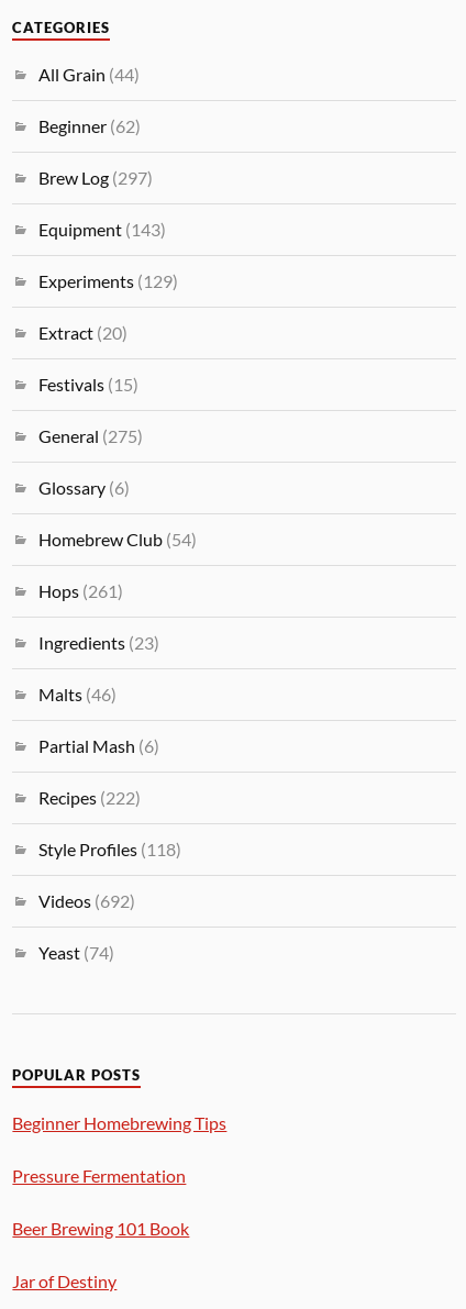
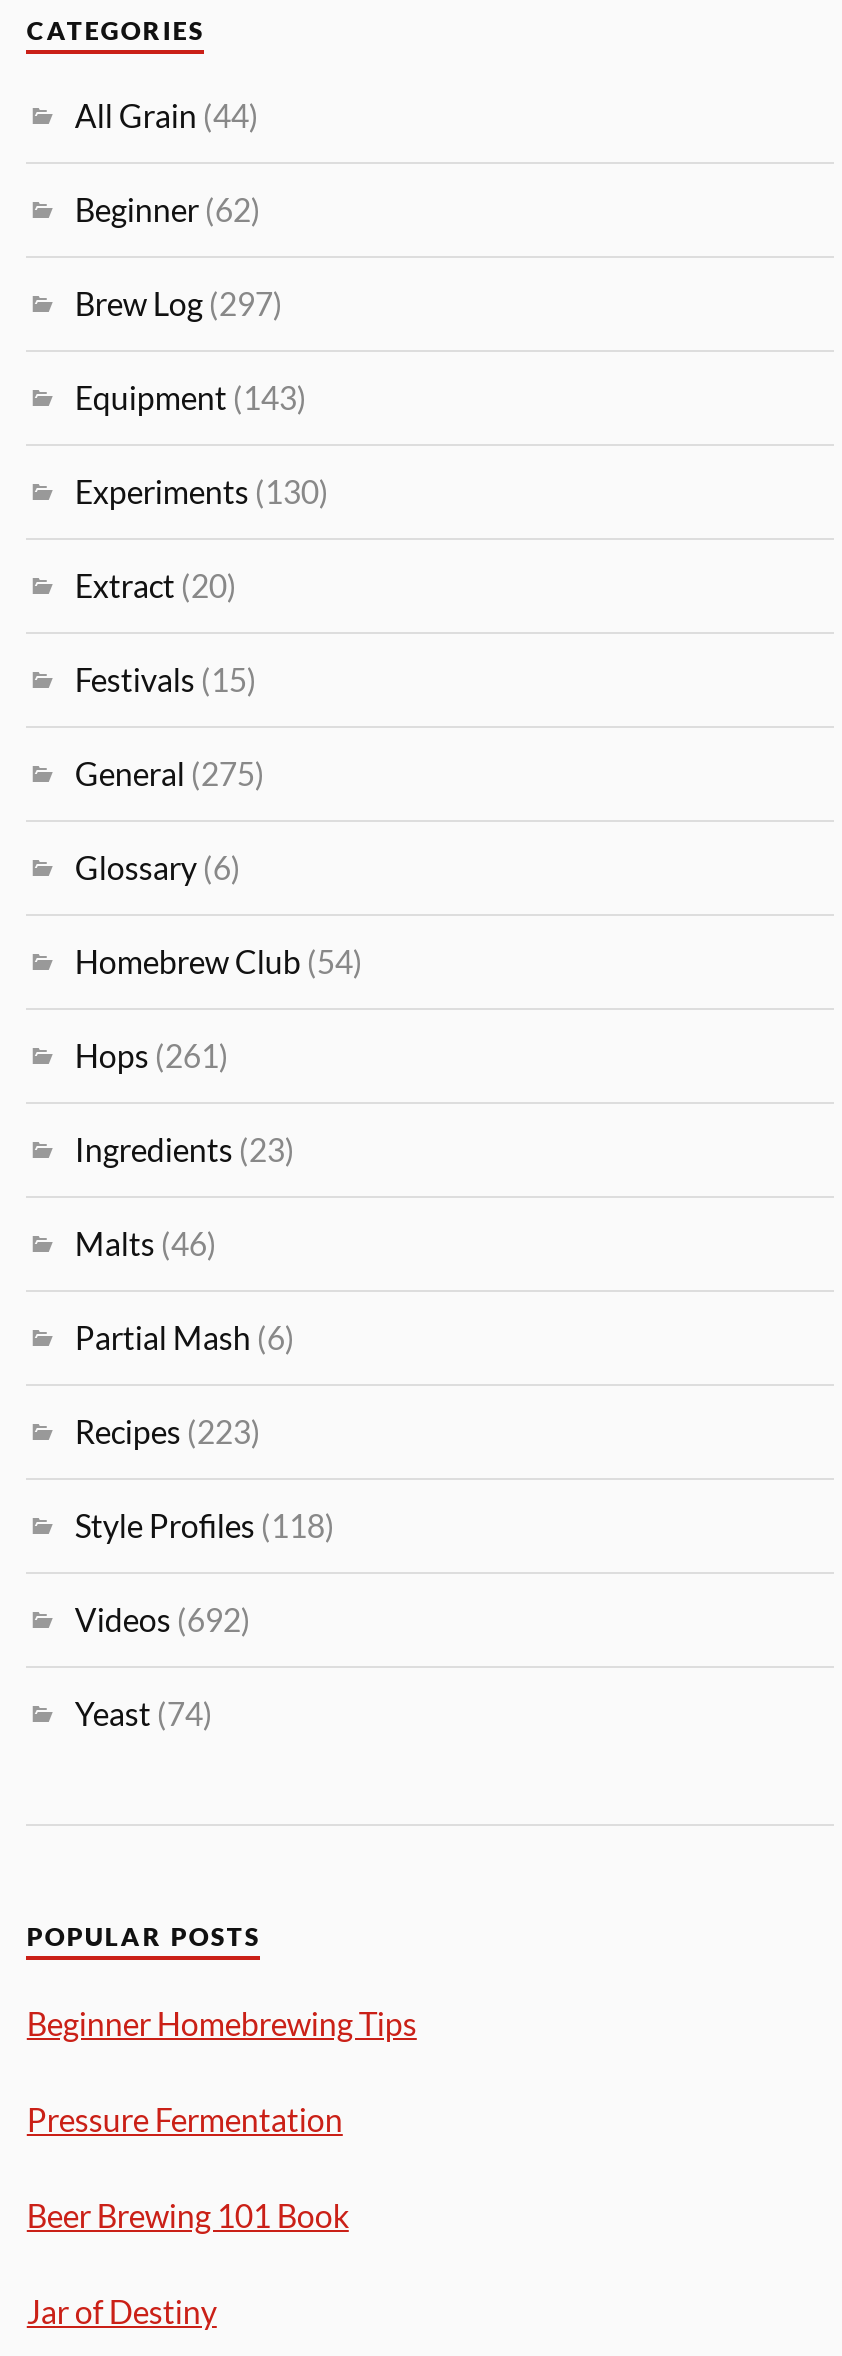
[39,270,178,291] Experiments (129) -> [75,471,329,509] Experiments (130)
[39,786,141,807] Recipes (222) -> [75,1411,261,1449] Recipes (223)

